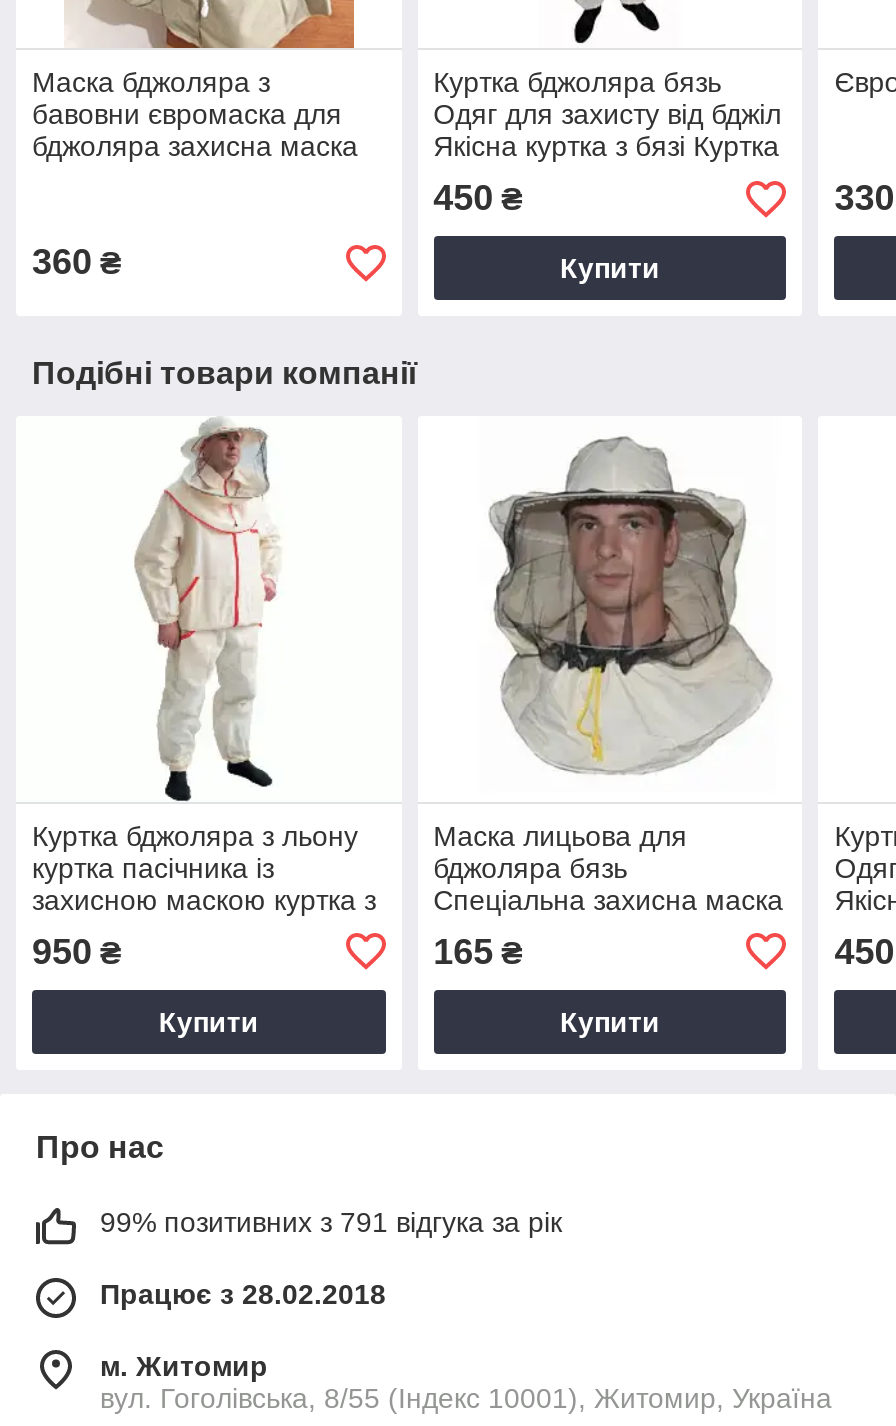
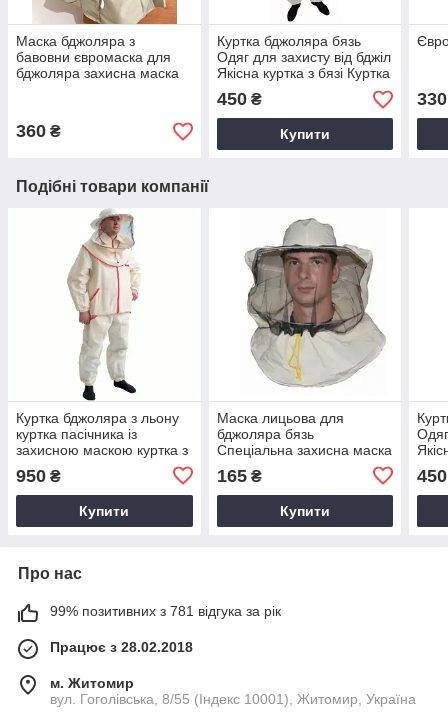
[100,1206,562,1238] 99% позитивних з 791 відгука за рік -> [50,603,281,619] 99% позитивних з 781 відгука за рік

